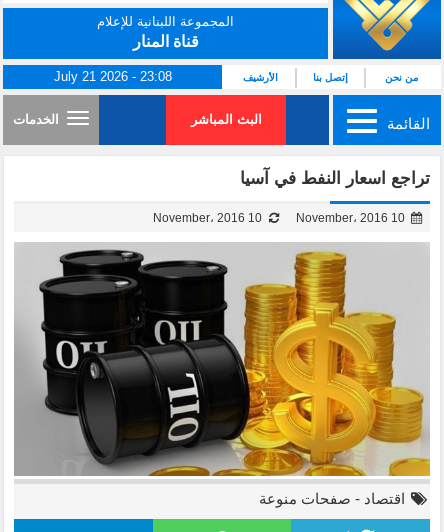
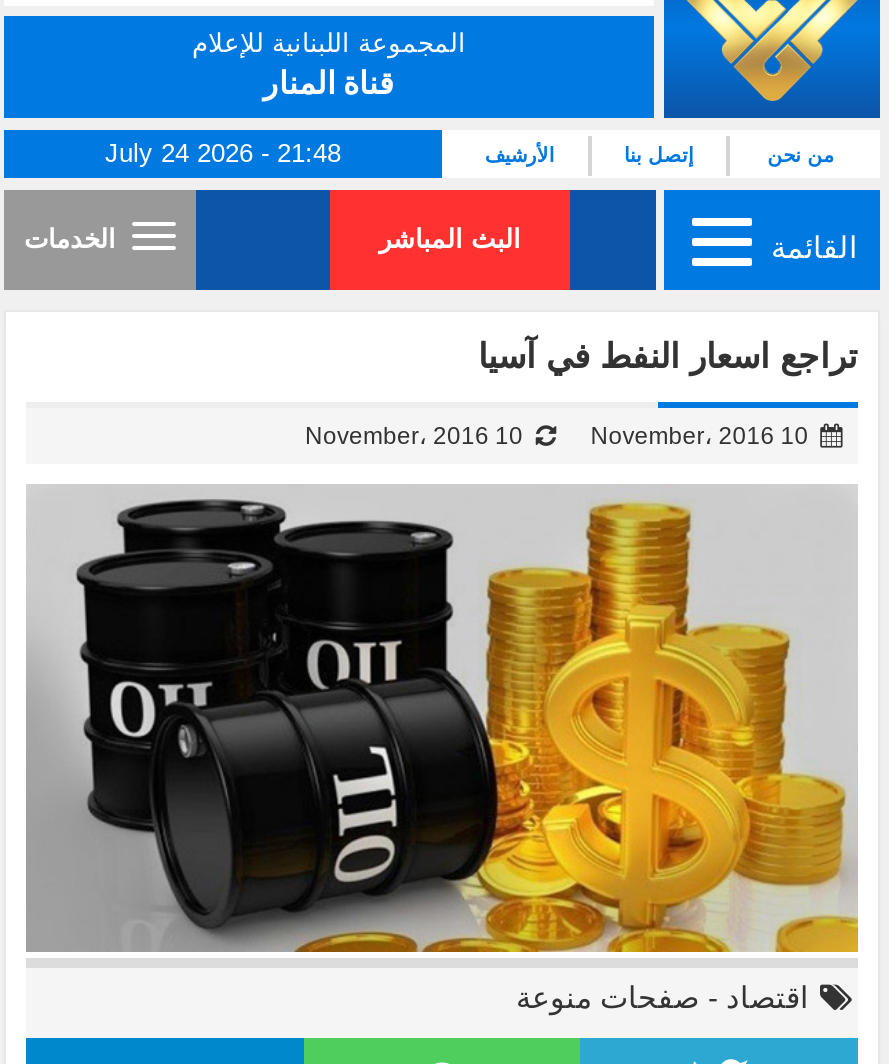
[54,69,172,84] July 21 2026 - 23:08 -> [107,138,343,168] July 24 2026 - 21:48

